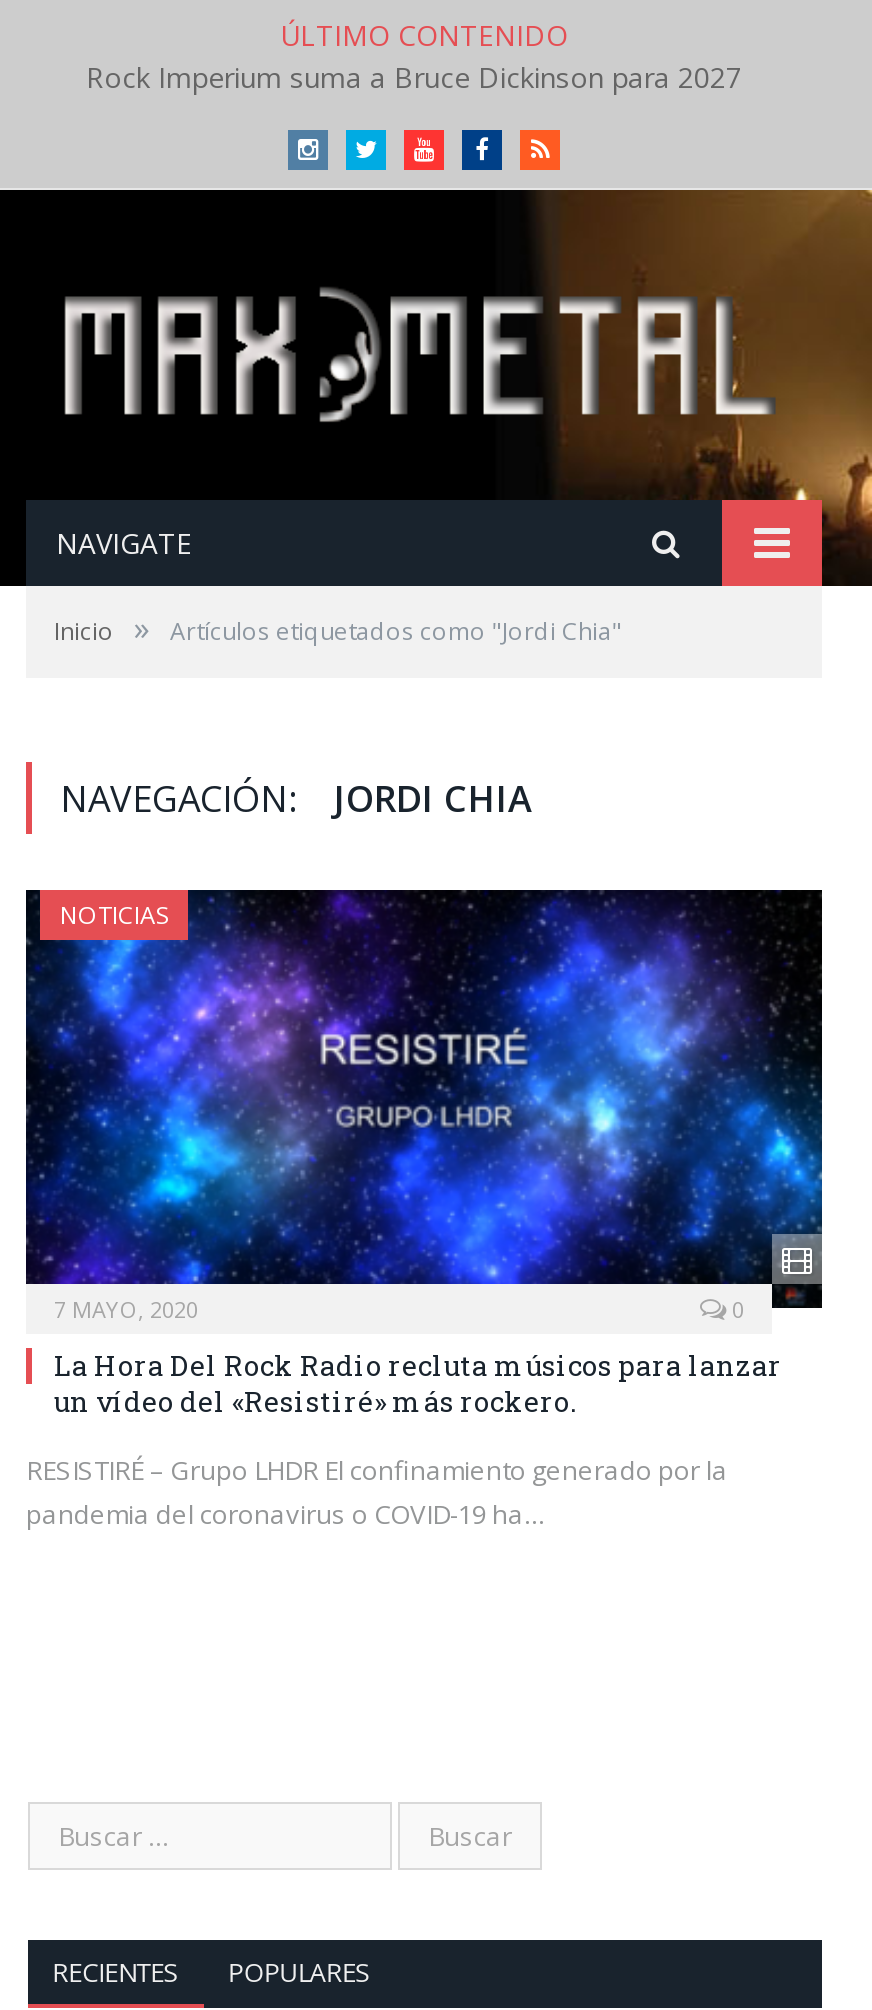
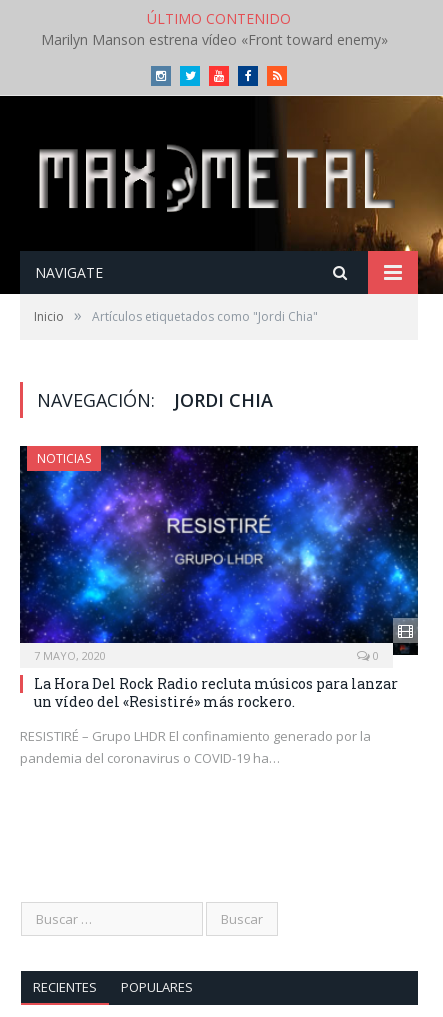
[86,58,742,96] Rock Imperium suma a Bruce Dickinson para 2027 -> [40,30,387,49] Marilyn Manson estrena vídeo «Front toward enemy»

